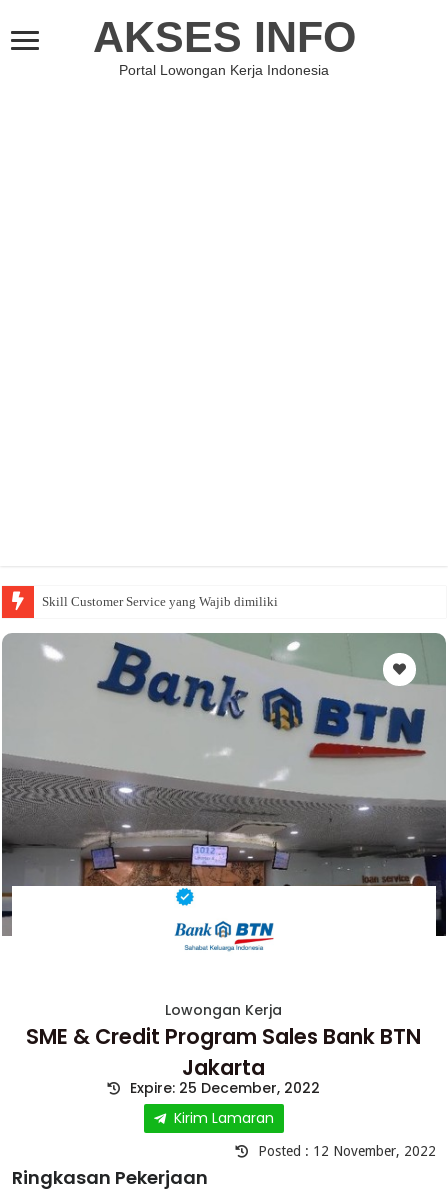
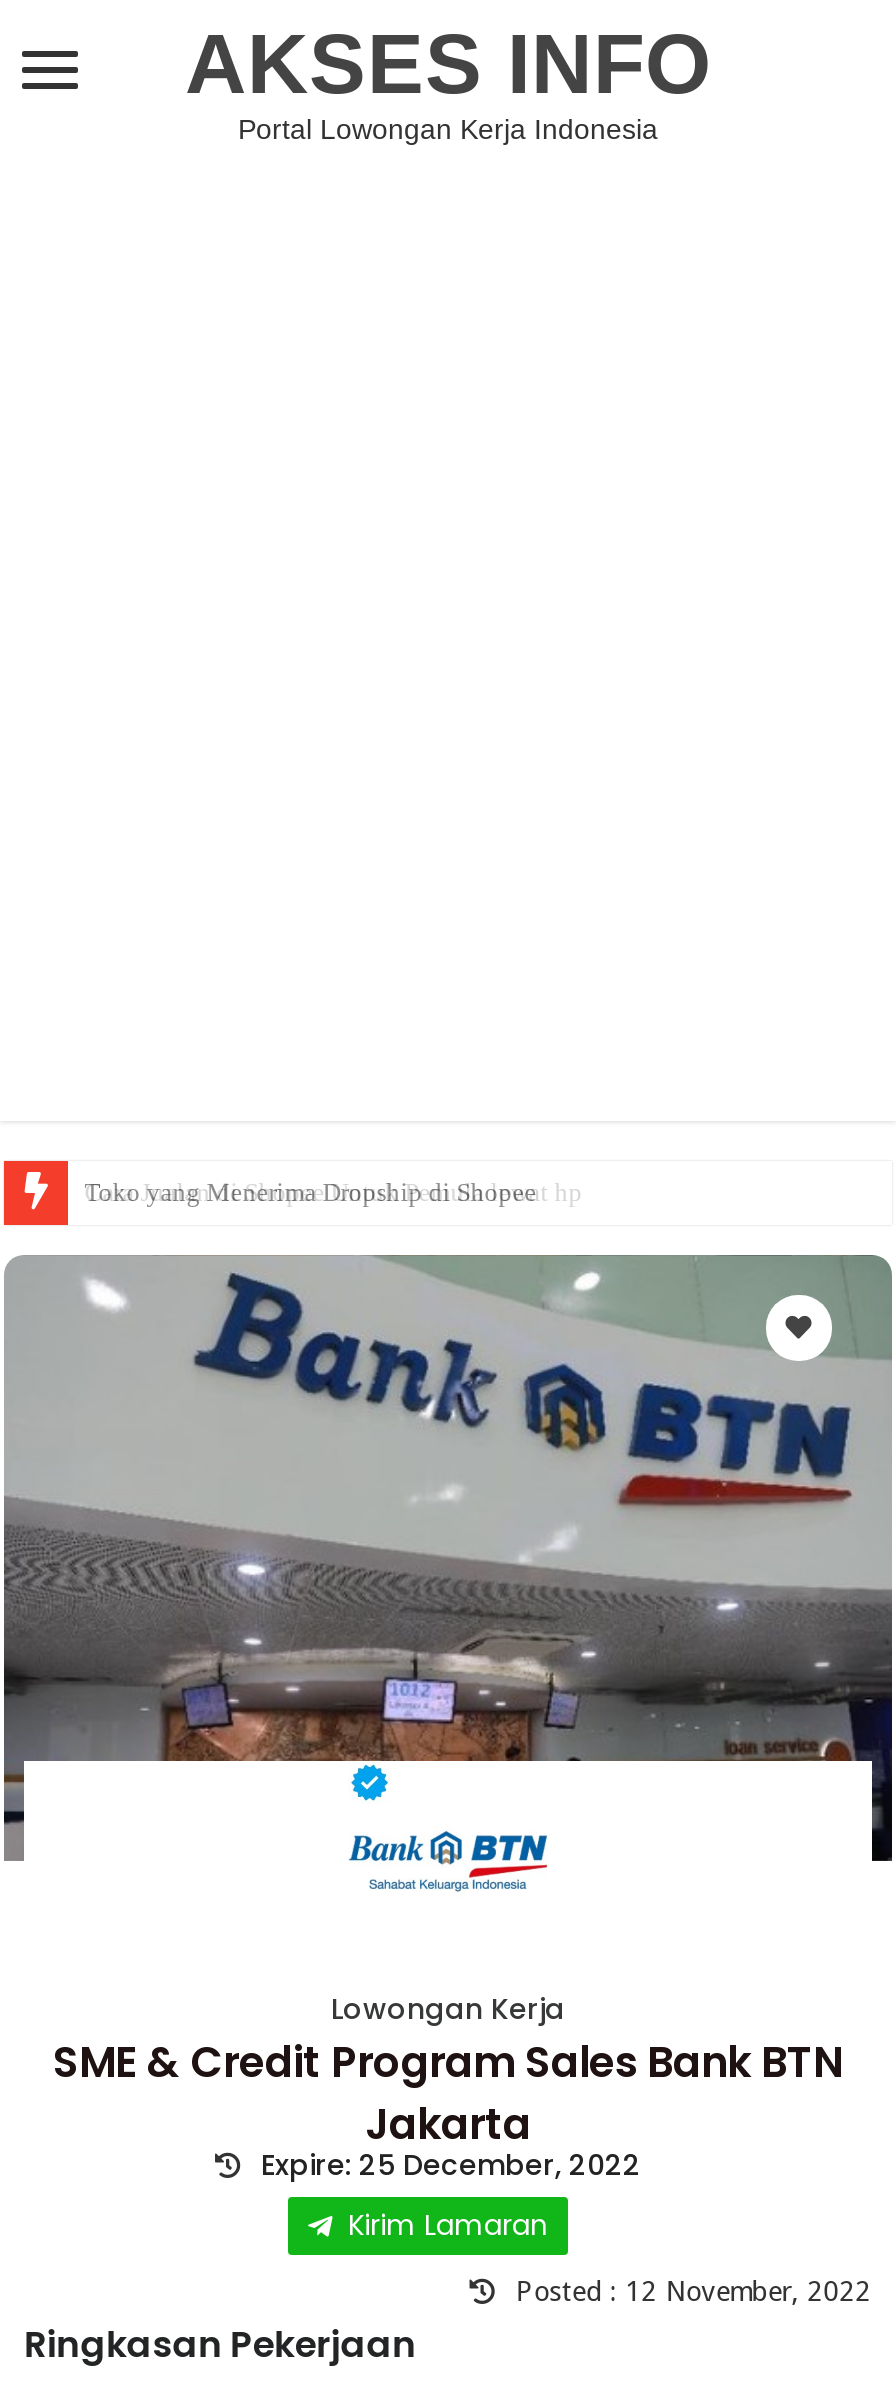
[42,594,278,609] Skill Customer Service yang Wajib dimiliki -> [84,1177,536,1207] Toko yang Menerima Dropship di Shopee

